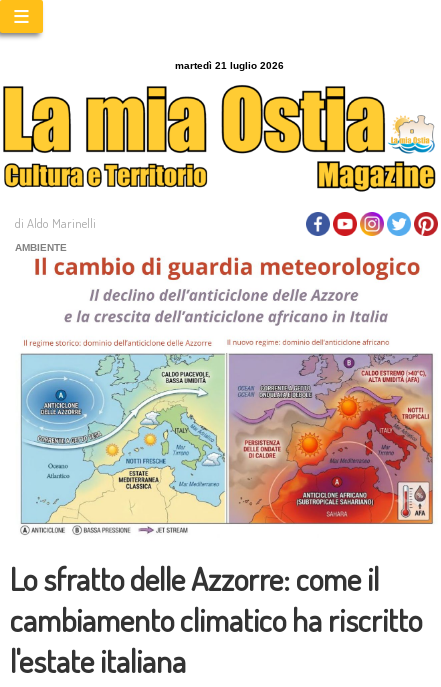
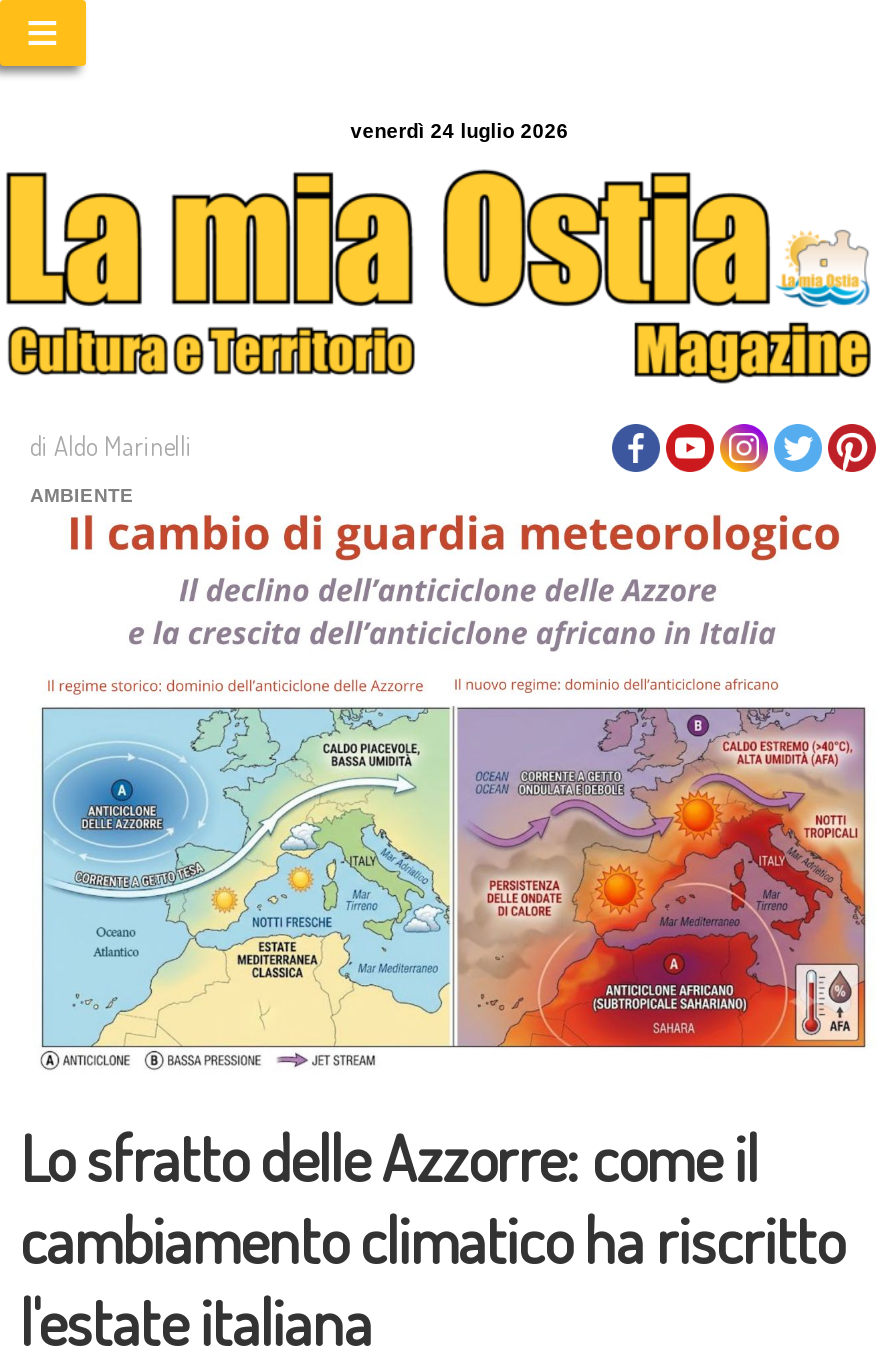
[175,60,284,71] martedì 21 luglio 2026 -> [350,120,568,142] venerdì 24 luglio 2026

